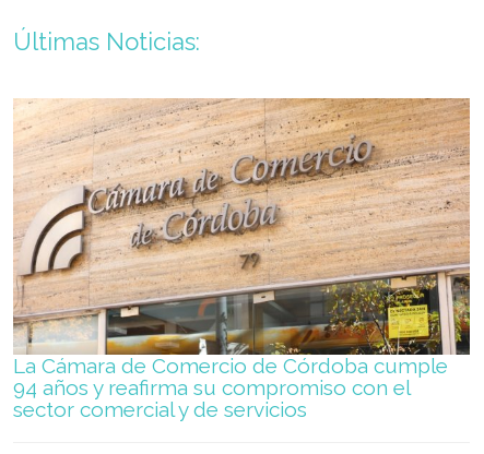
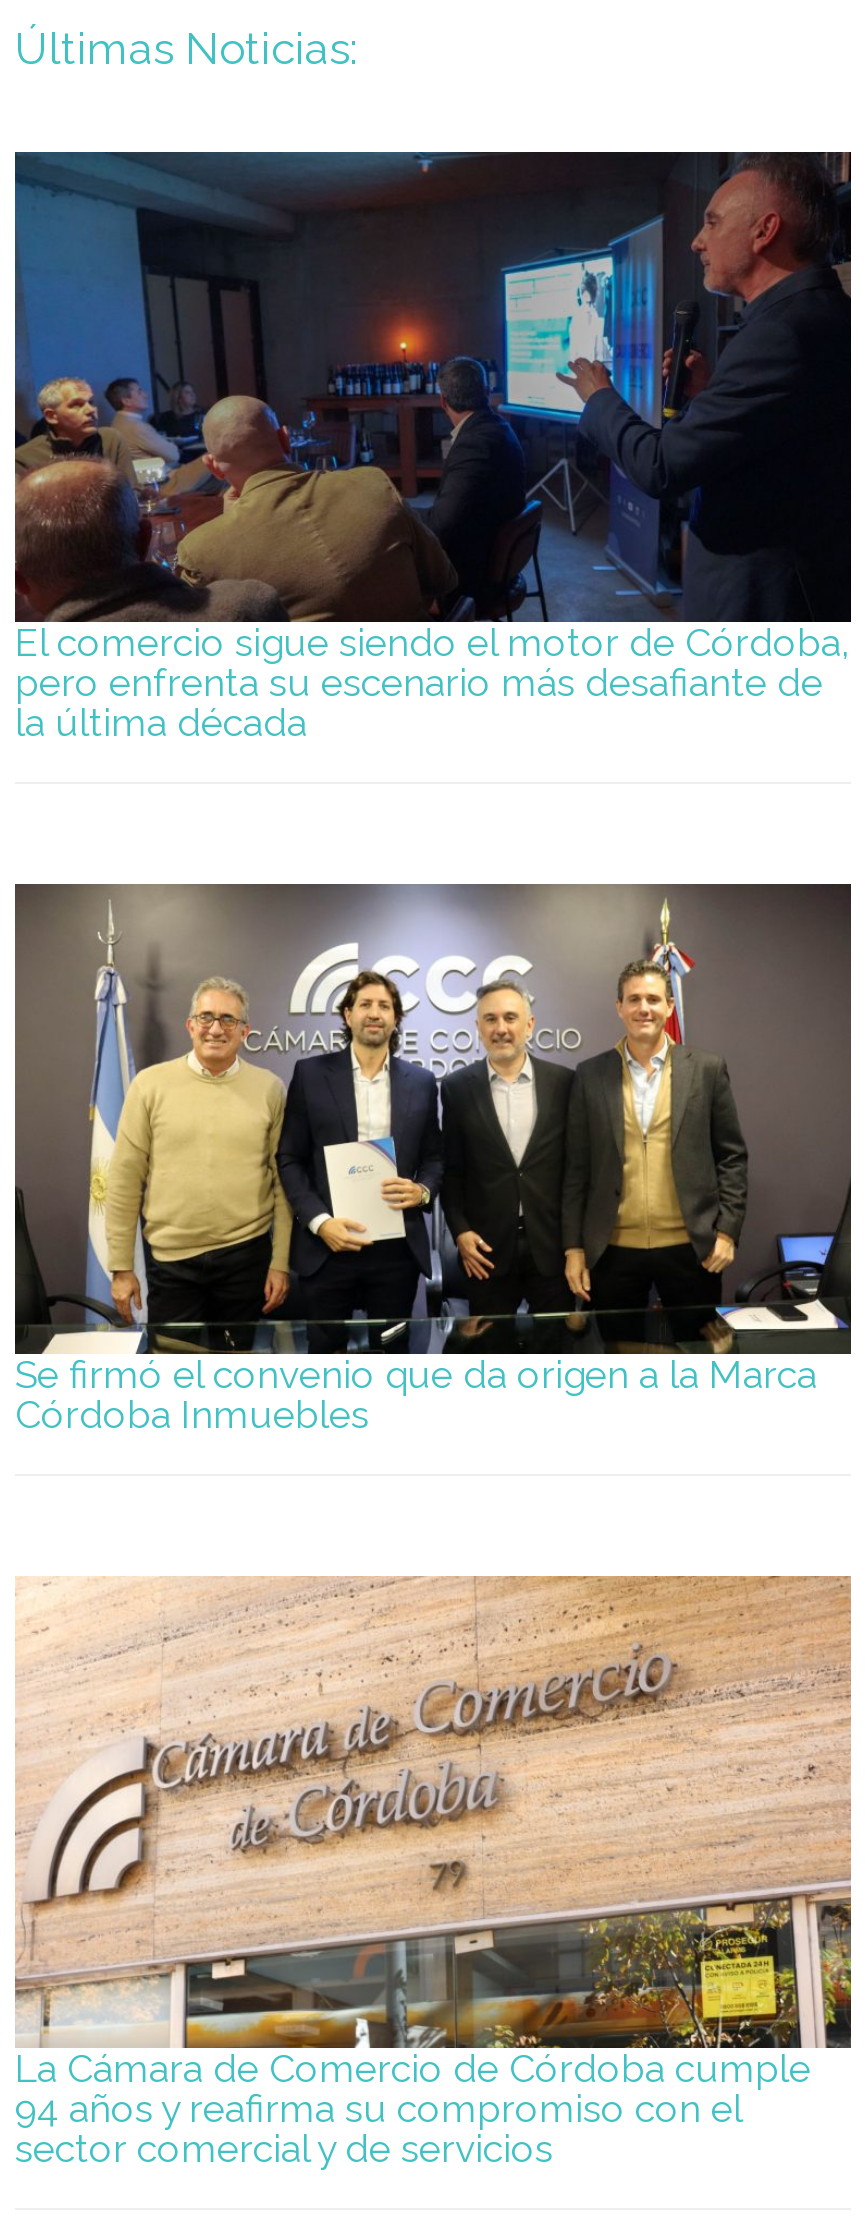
none -> [13,150,853,745] [image] | El comercio sigue siendo el motor de Córdoba, | pero enfrenta su escenario más desafiante de | la última década
none -> [13,882,853,1437] [image] | Se firmó el convenio que da origen a la Marca | Córdoba Inmuebles

